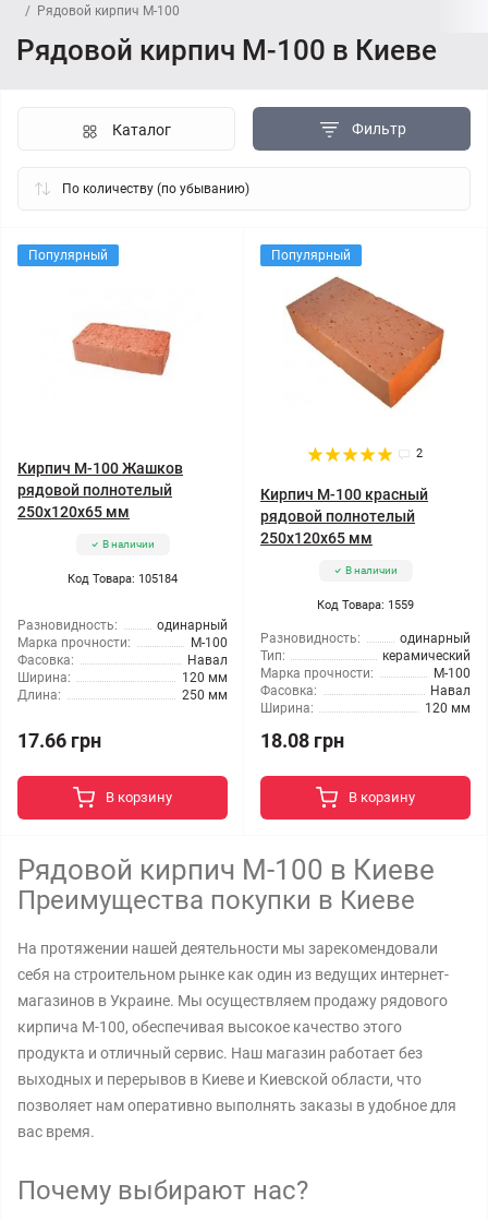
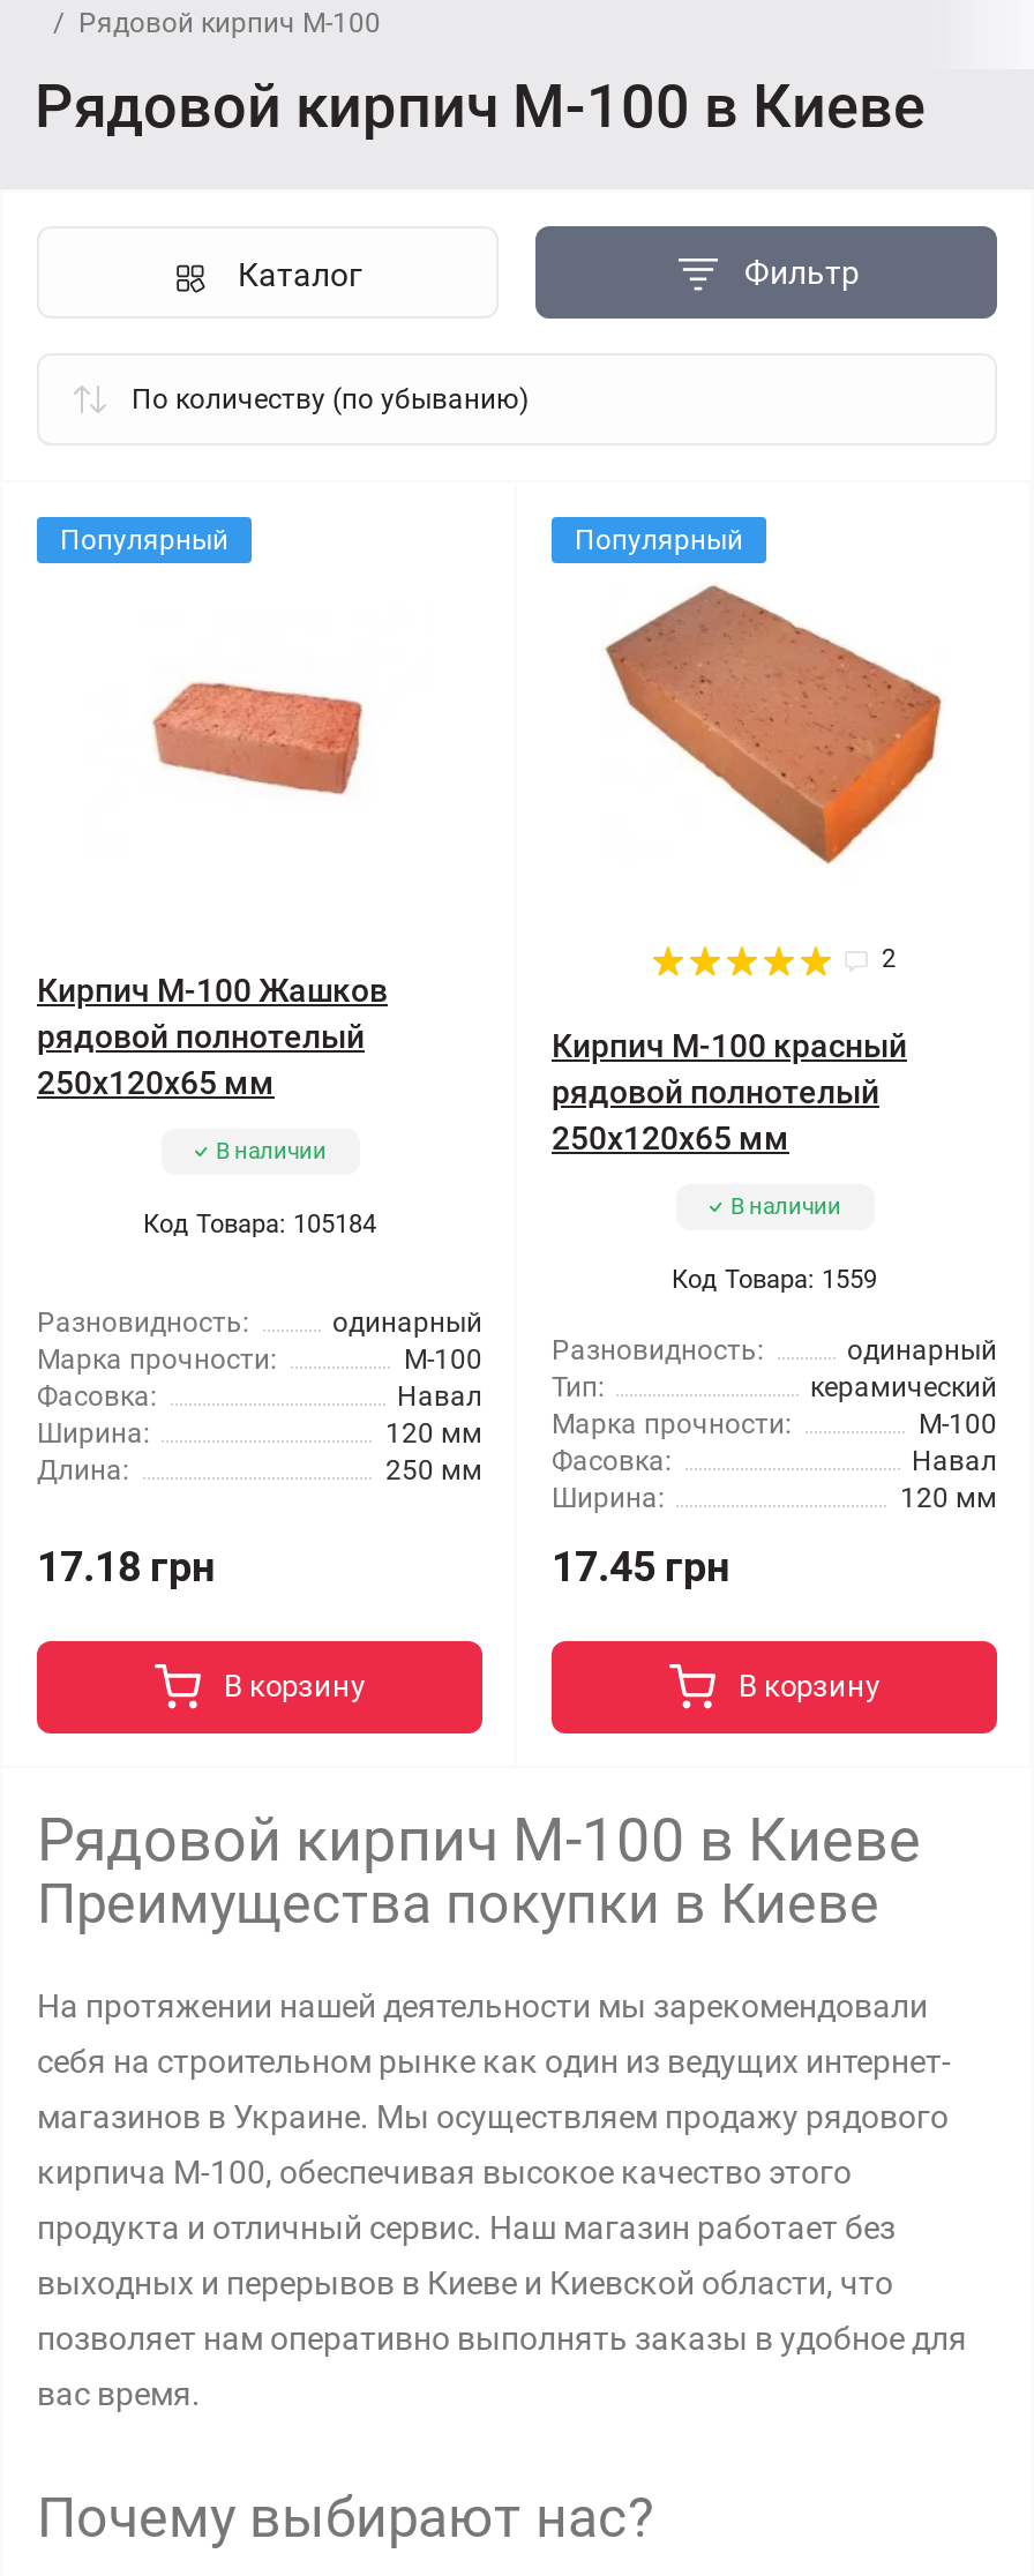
[17,729,101,752] 17.66 грн -> [37,1542,215,1590] 17.18 грн
[260,729,344,752] 18.08 грн -> [552,1542,729,1590] 17.45 грн

